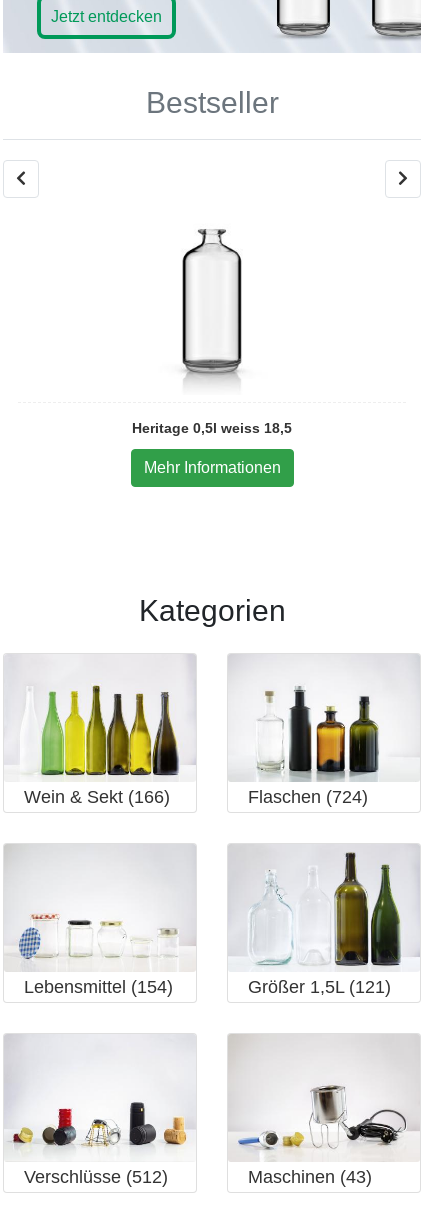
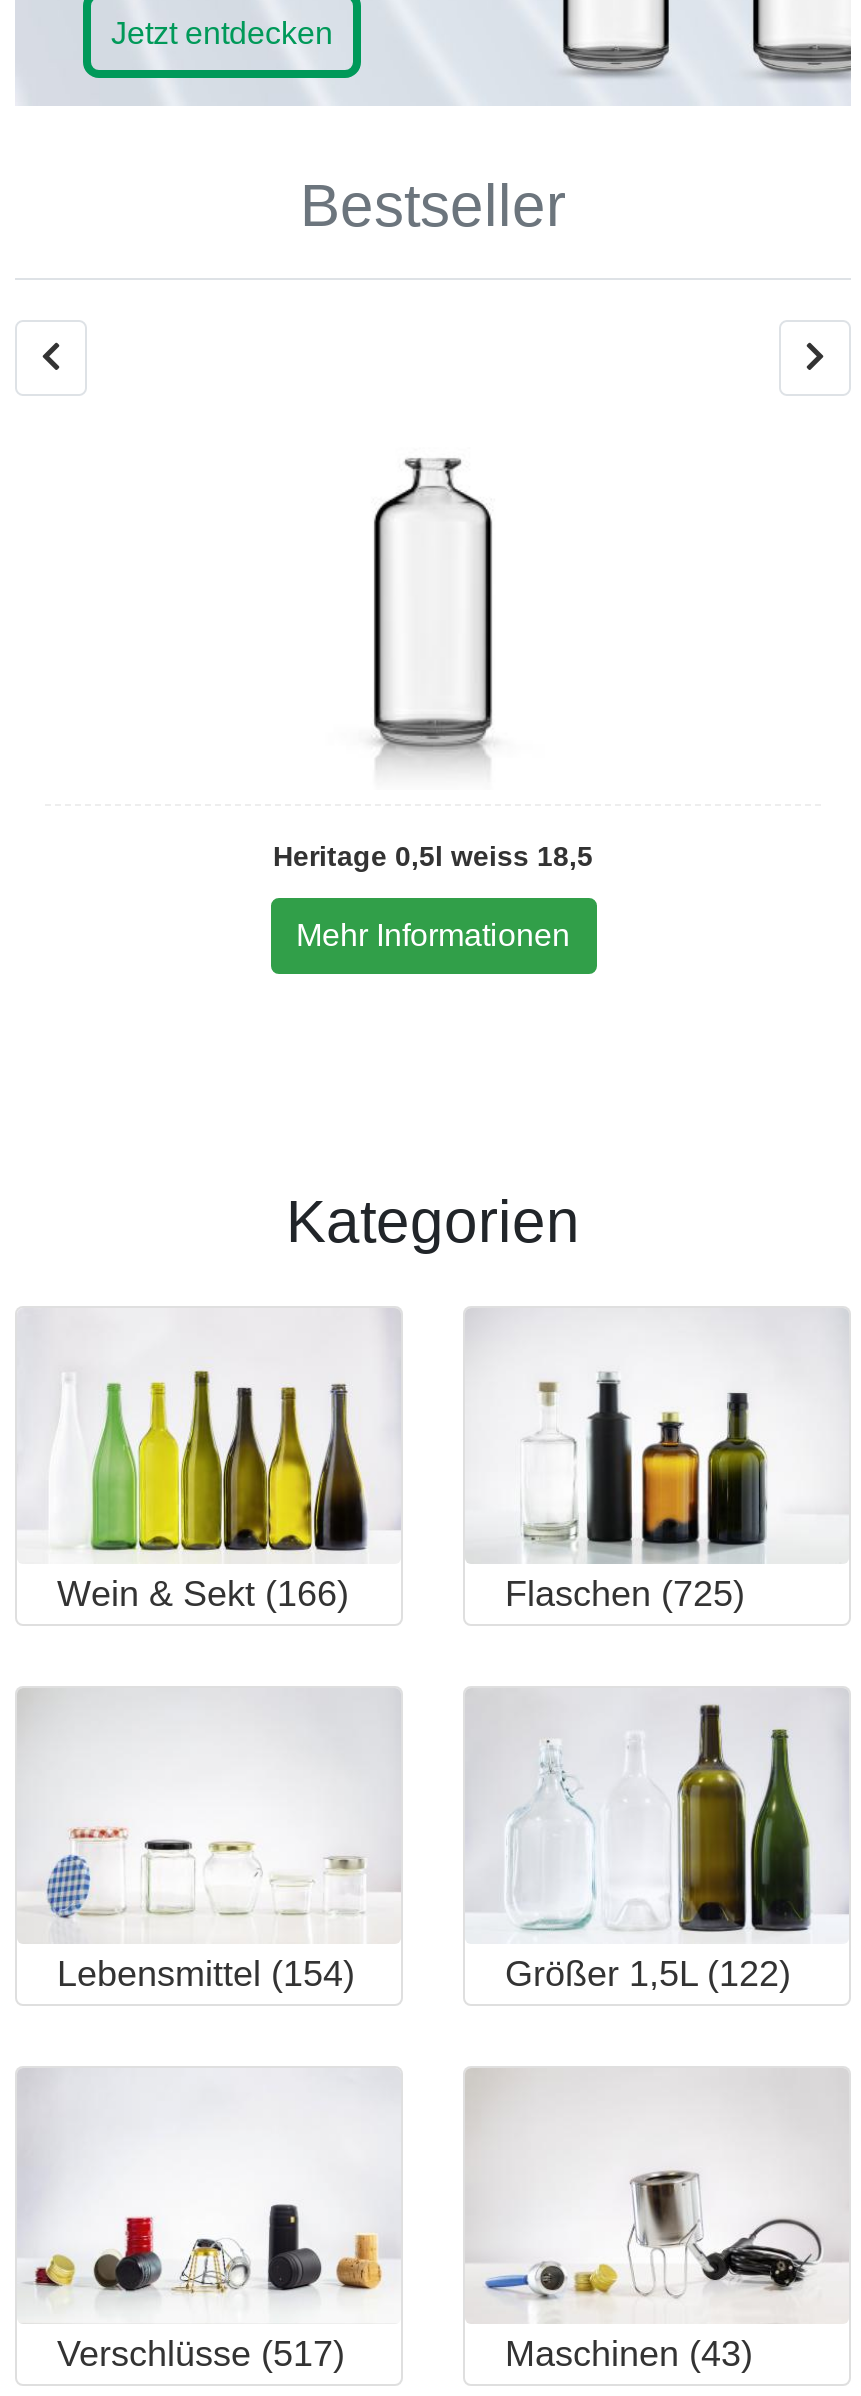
[248,787,368,807] Flaschen (724) -> [505,1574,745,1614] Flaschen (725)
[248,977,391,997] Größer 1,5L (121) -> [505,1954,791,1994] Größer 1,5L (122)
[24,1167,168,1187] Verschlüsse (512) -> [57,2334,345,2374] Verschlüsse (517)

